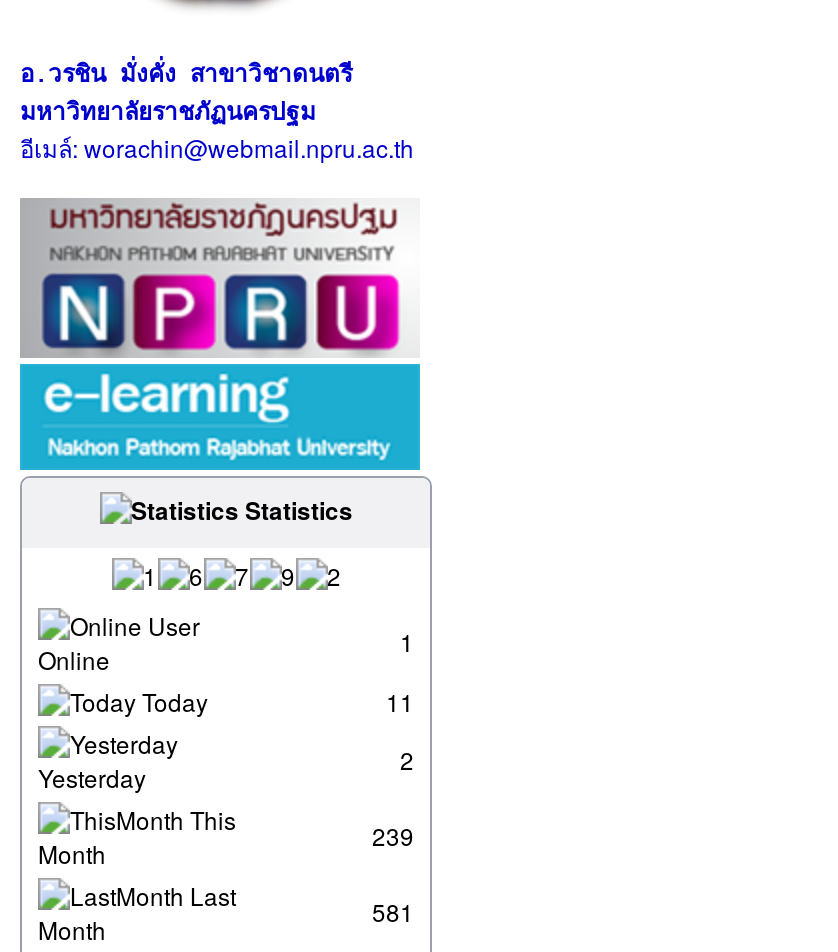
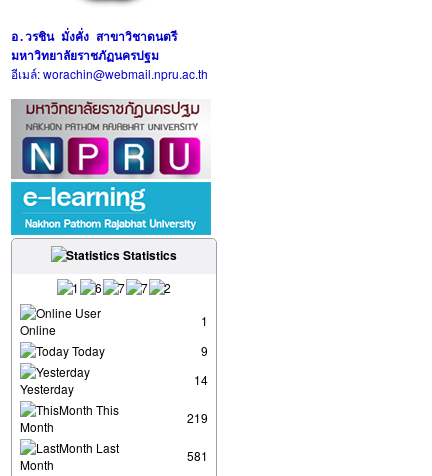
[386,684,414,718] 11 -> [201,342,208,359] 9
[400,742,414,776] 2 -> [194,371,208,388] 14
[372,818,414,852] 239 -> [187,409,208,426] 219

